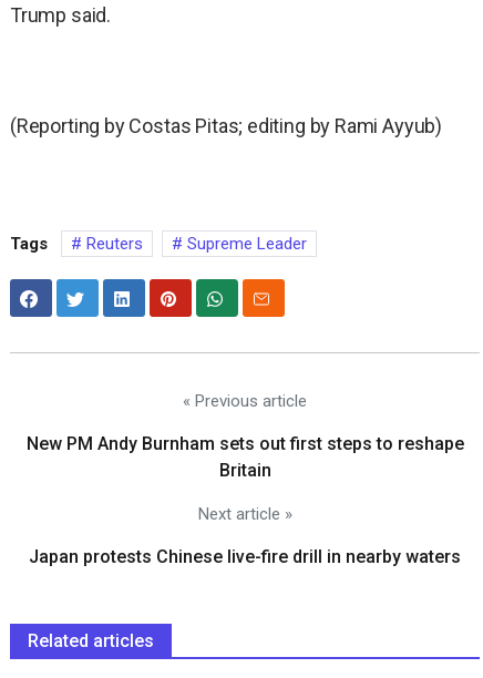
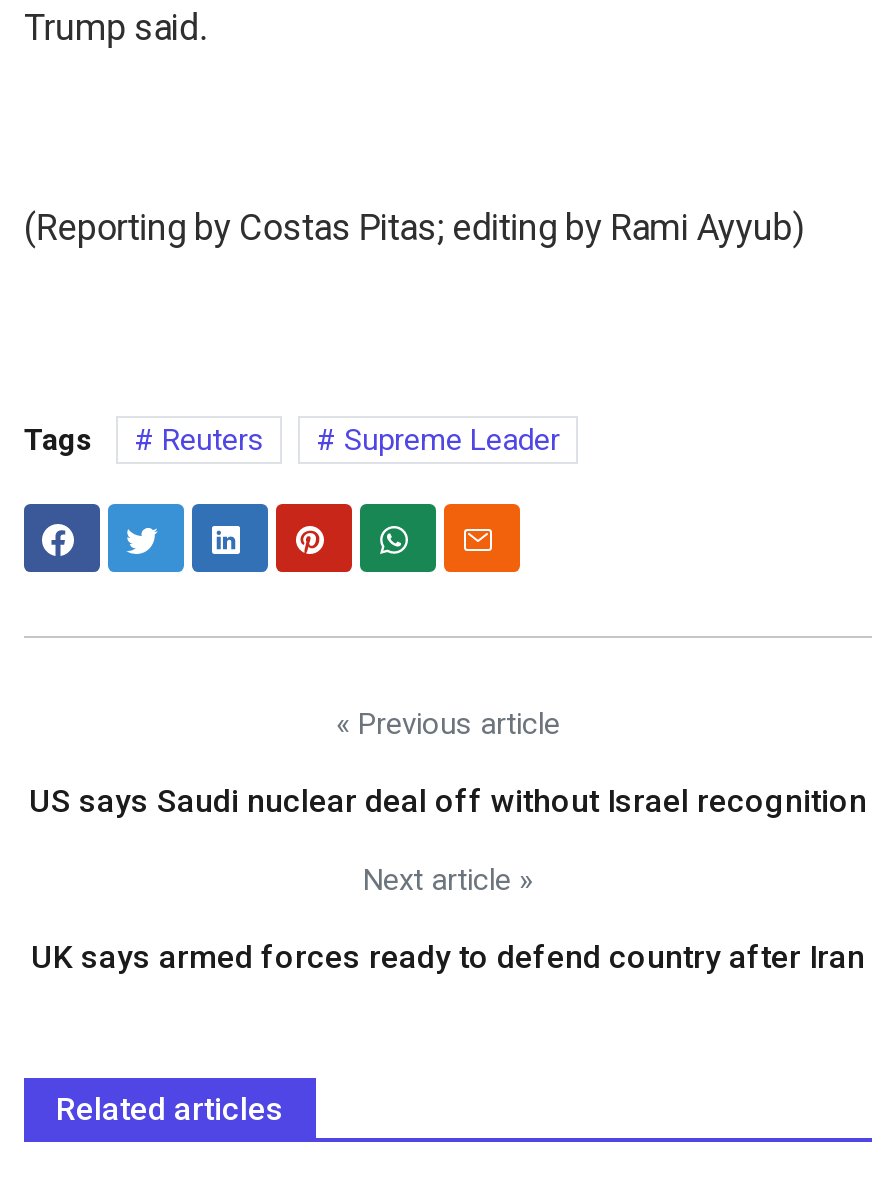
[26,433,464,481] New PM Andy Burnham sets out first steps to reshape | Britain -> [29,782,867,820] US says Saudi nuclear deal off without Israel recognition
[29,546,461,567] Japan protests Chinese live-fire drill in nearby waters -> [31,938,865,976] UK says armed forces ready to defend country after Iran

